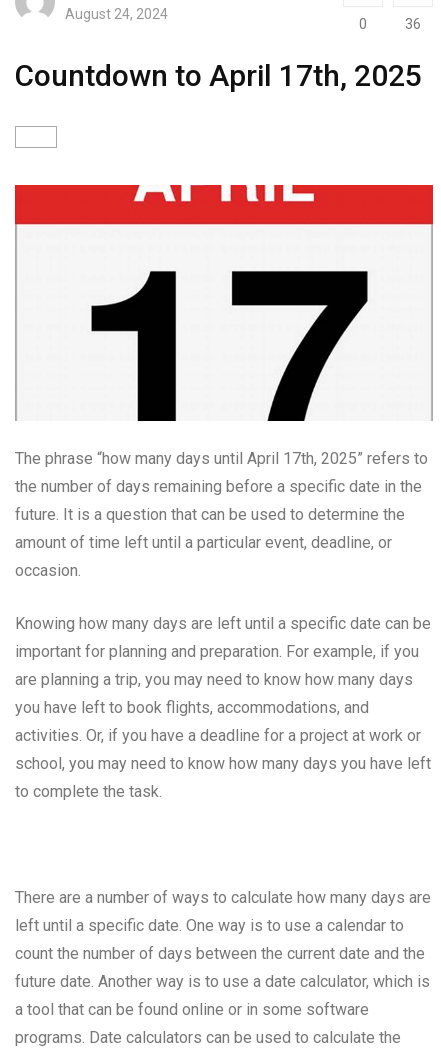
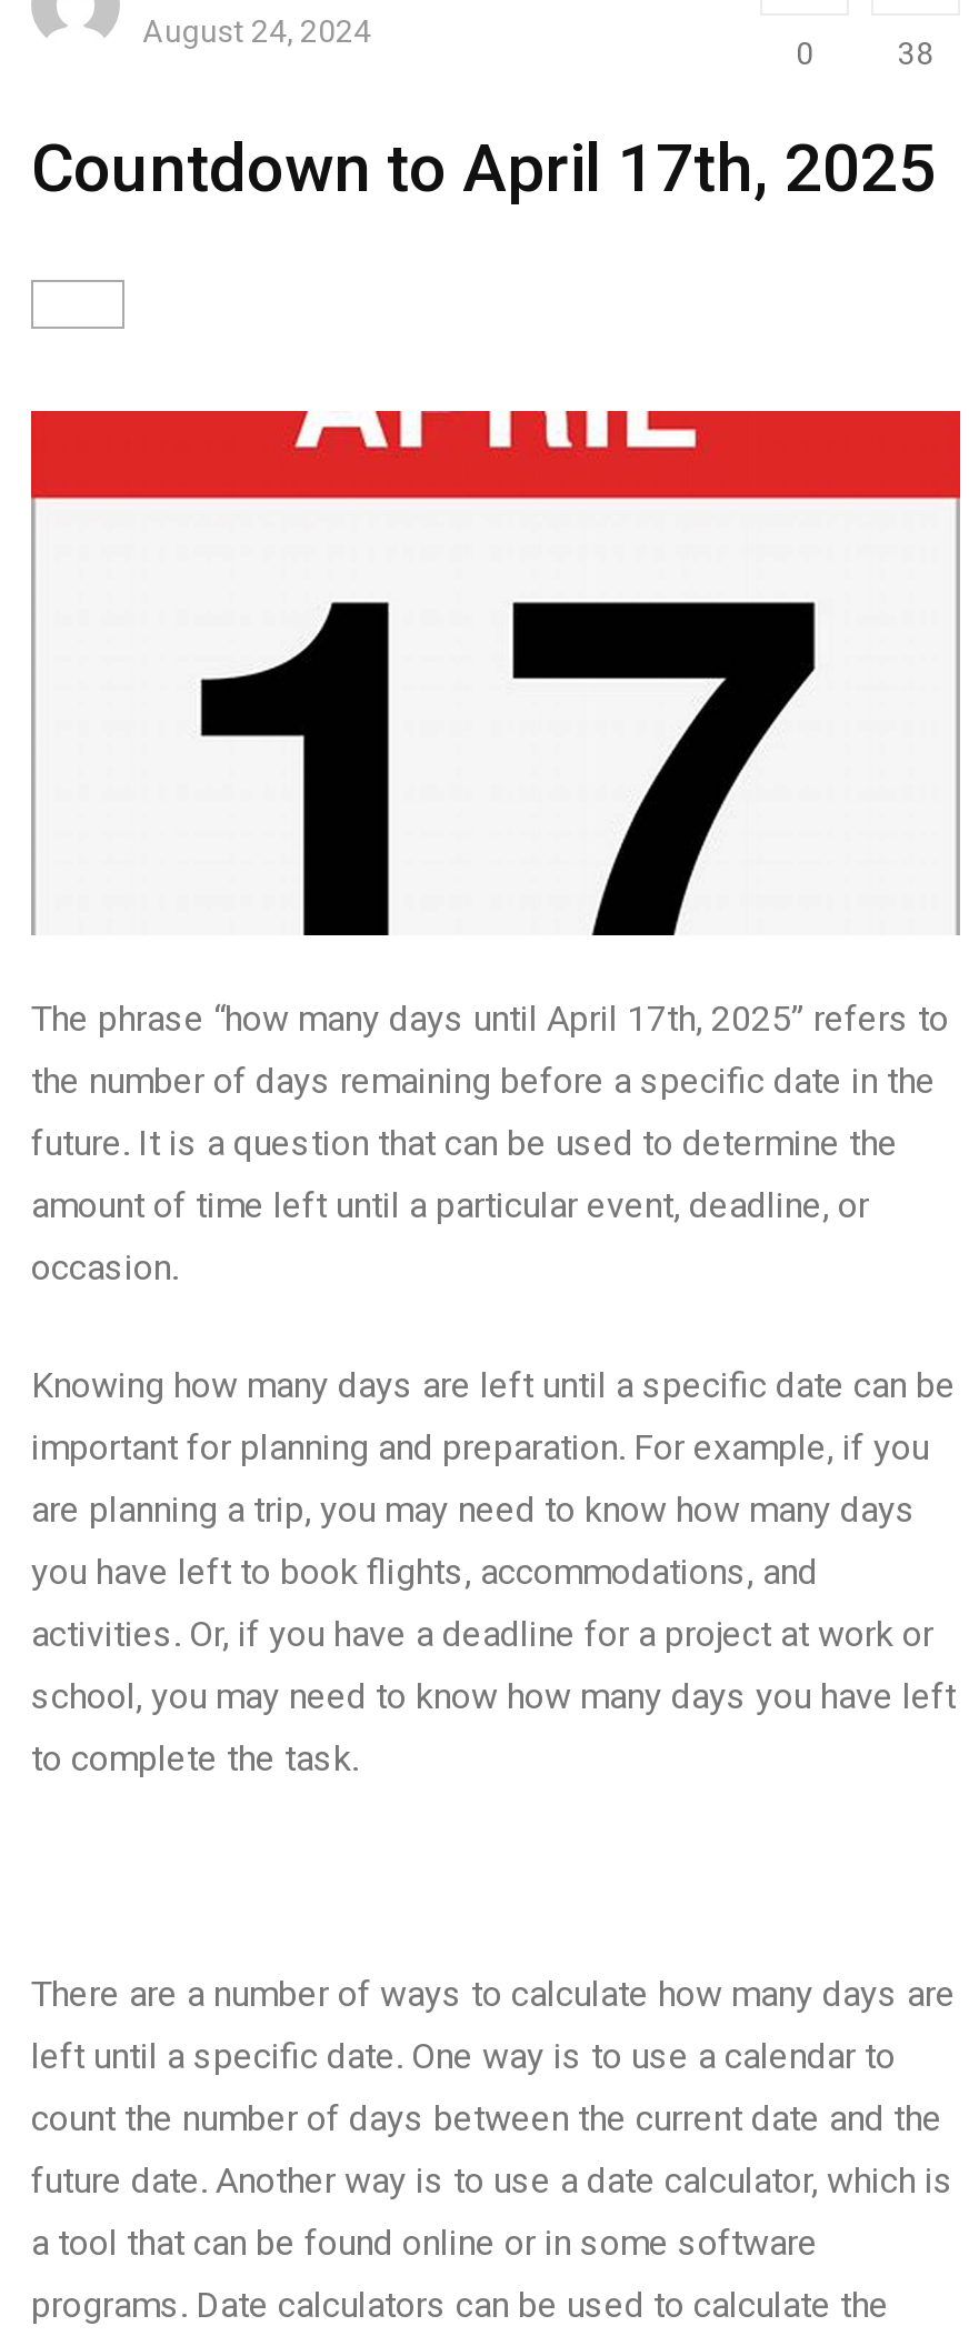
[405,16,421,32] 36 -> [898,36,933,71] 38

